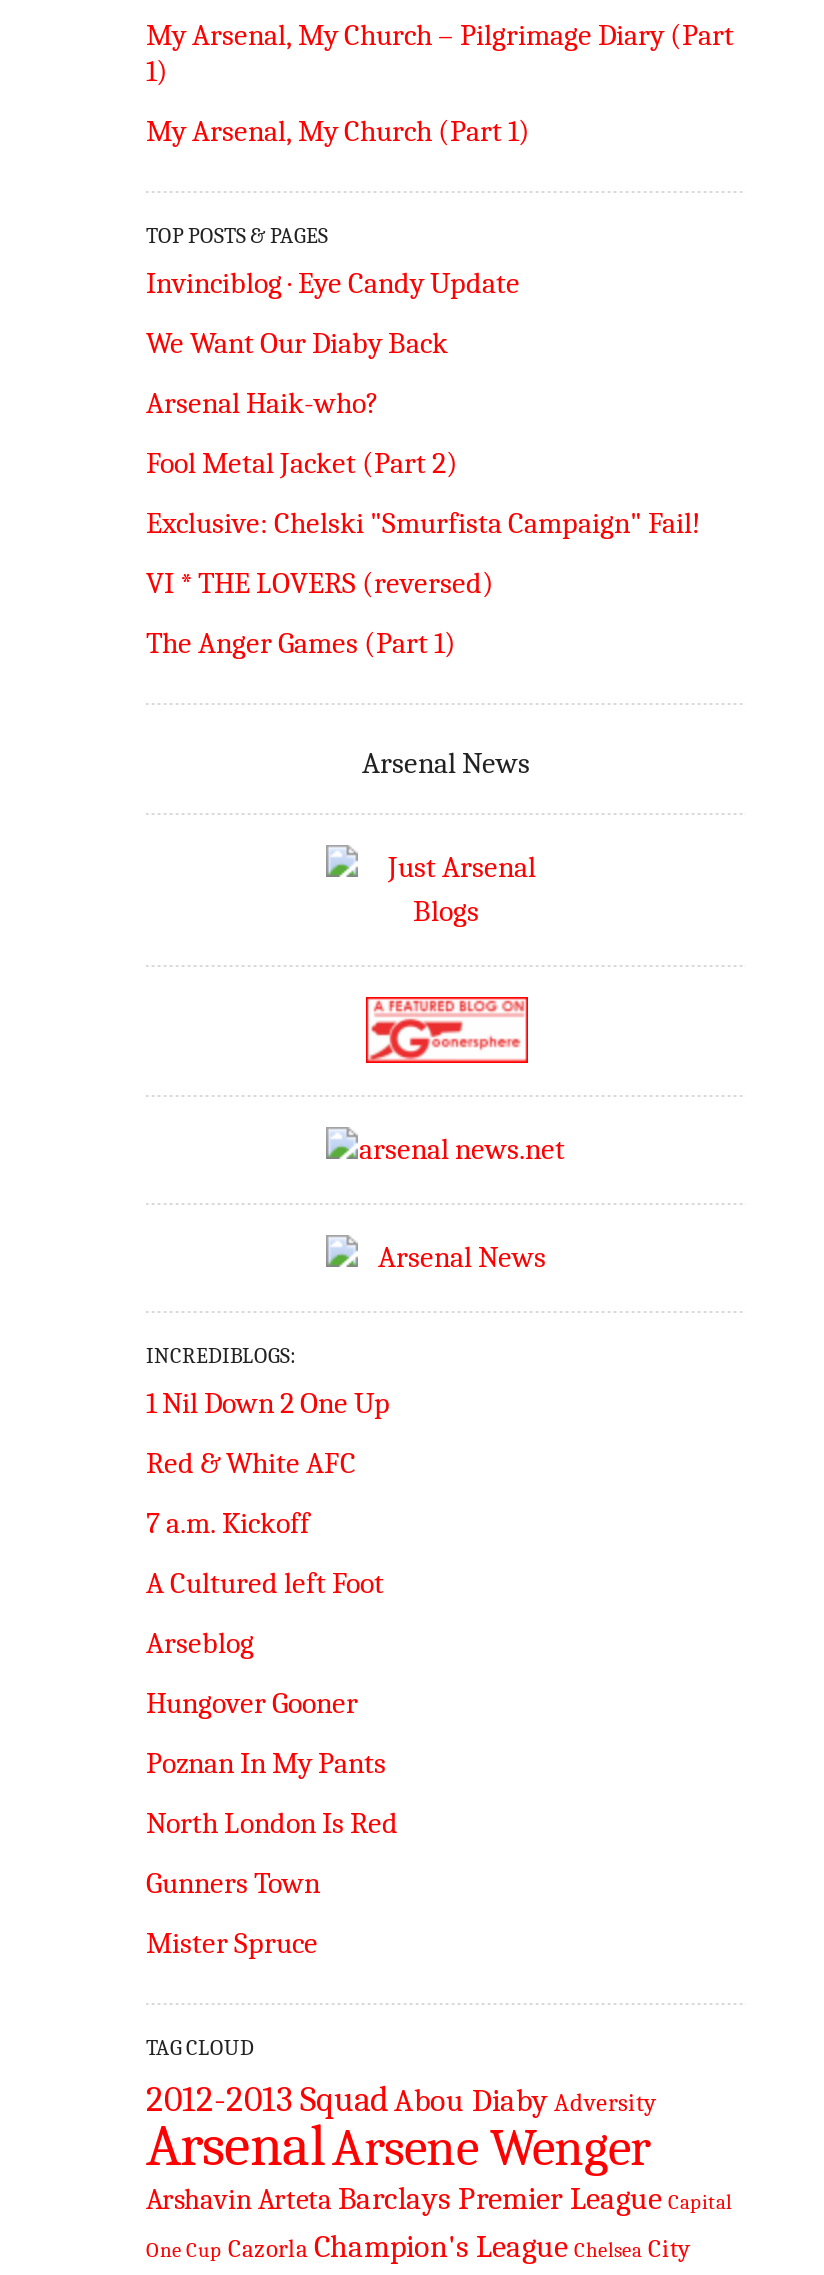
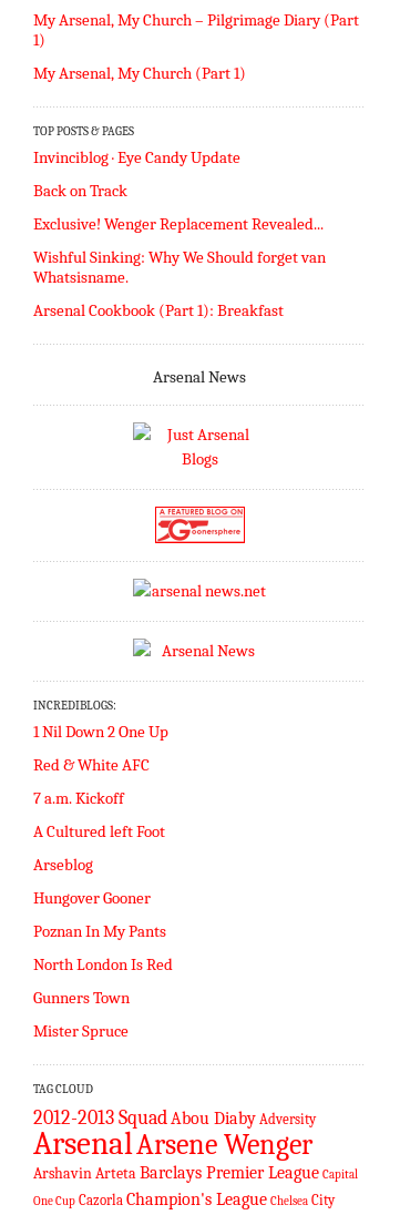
[146,325,700,661] We Want Our Diaby Back | Arsenal Haik-who? | Fool Metal Jacket (Part 2) | Exclusive: Chelski "Smurfista Campaign" Fail! | VI * THE LOVERS (reversed) | The Anger Games (Part 1) -> [33,181,326,320] Back on Track | Exclusive! Wenger Replacement Revealed... | Wishful Sinking: Why We Should forget van | Whatsisname. | Arsenal Cookbook (Part 1): Breakfast

